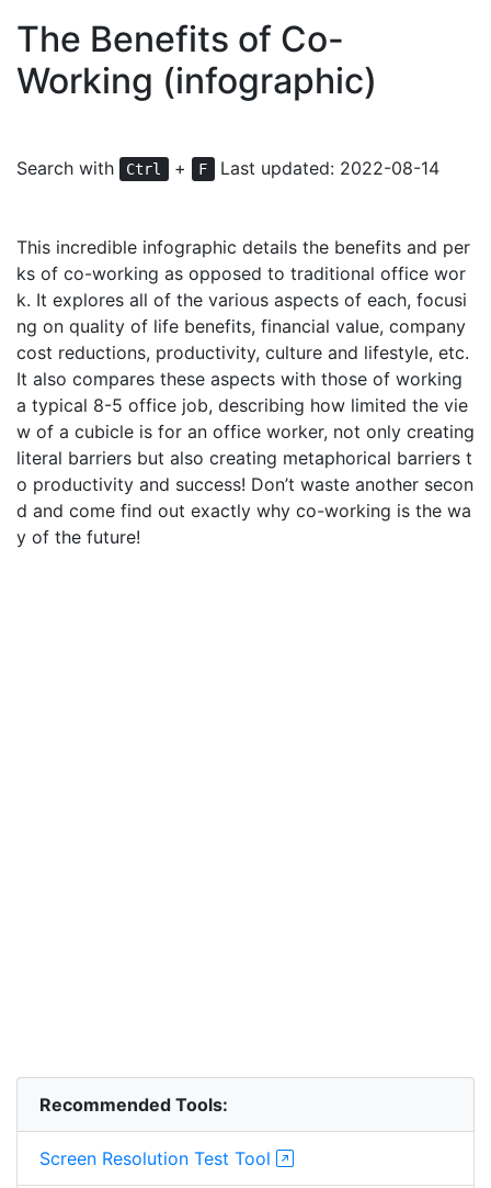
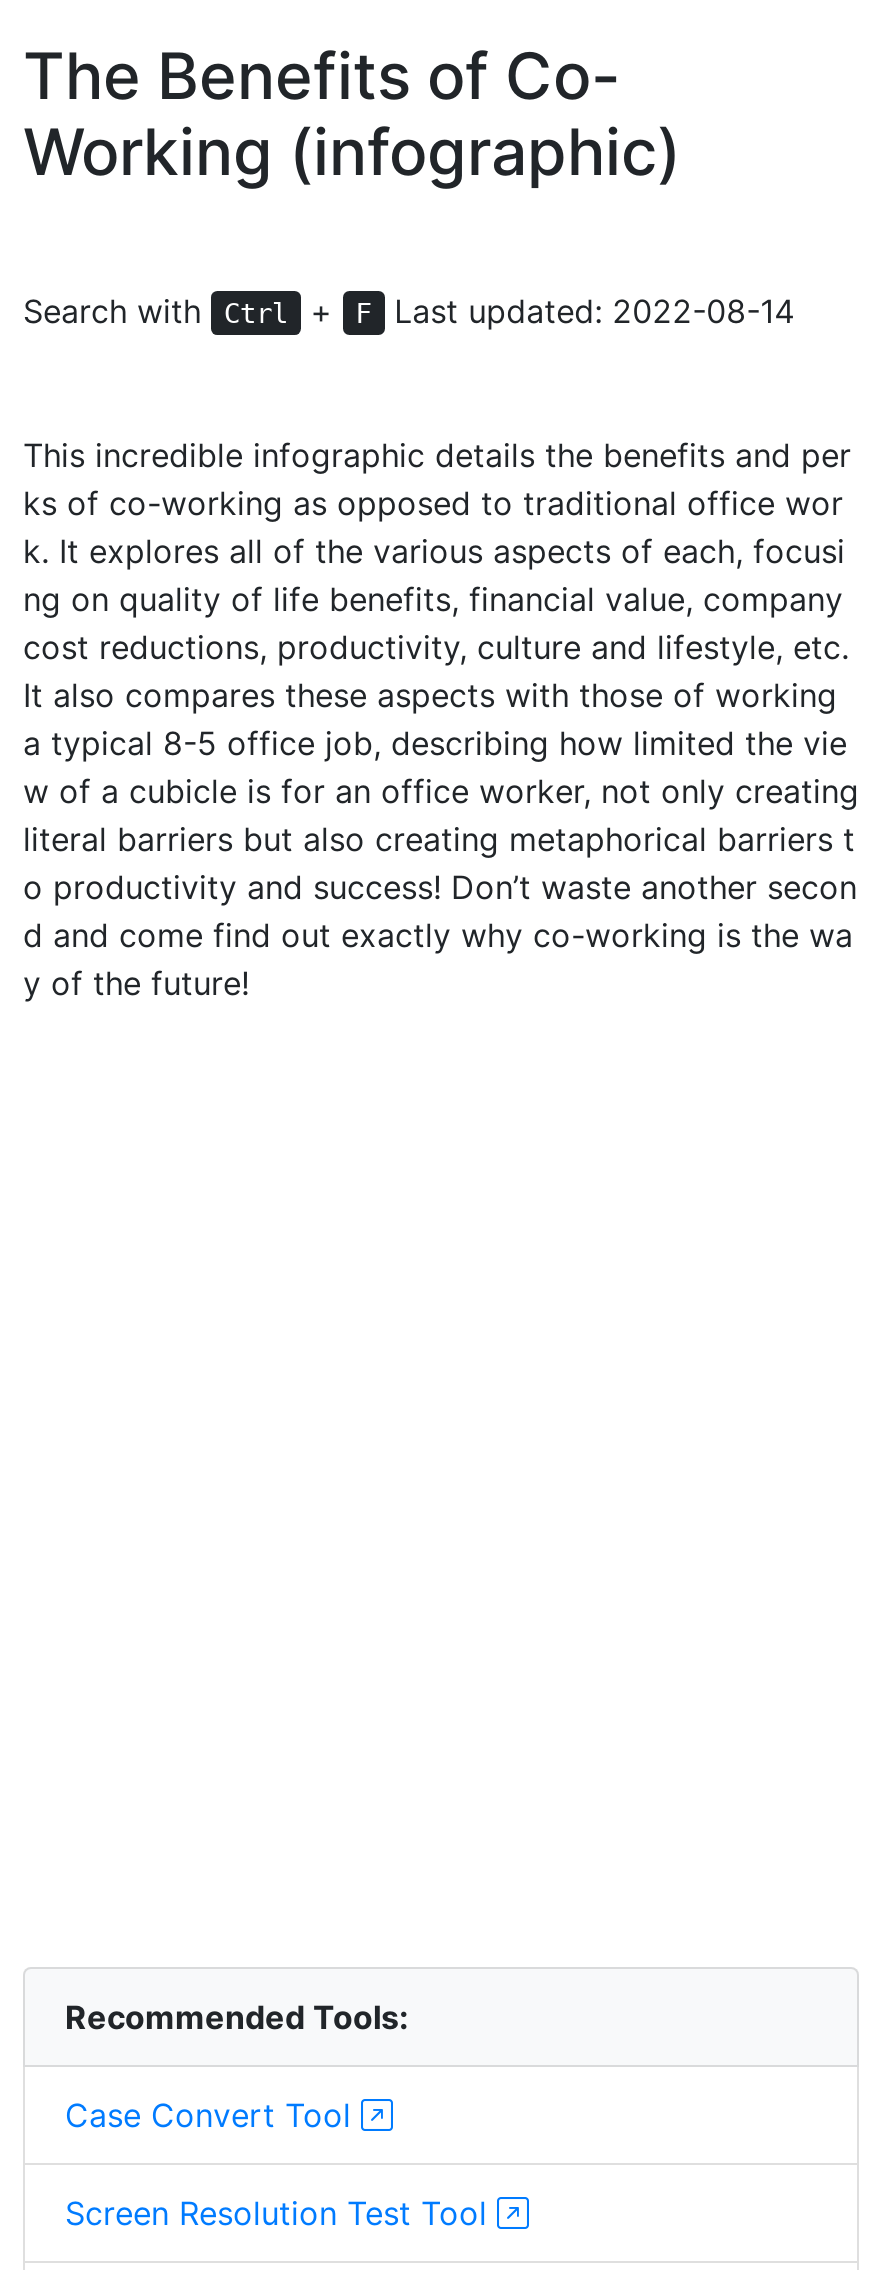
none -> [65,2095,361,2135] Case Convert Tool

